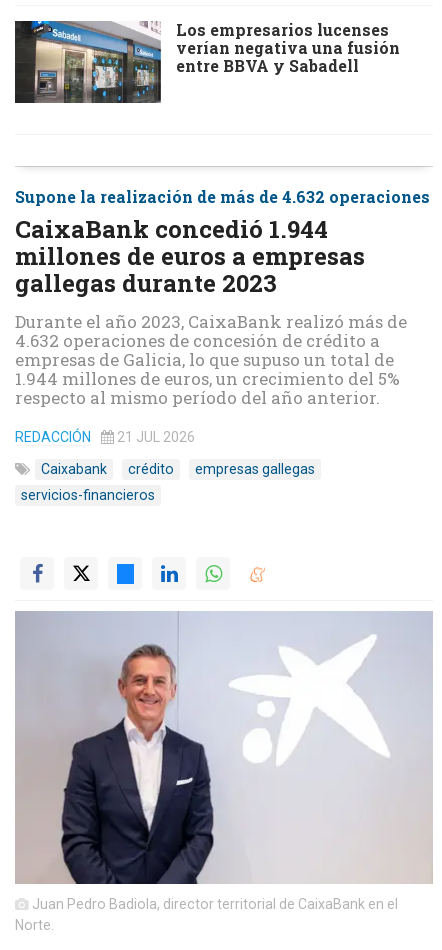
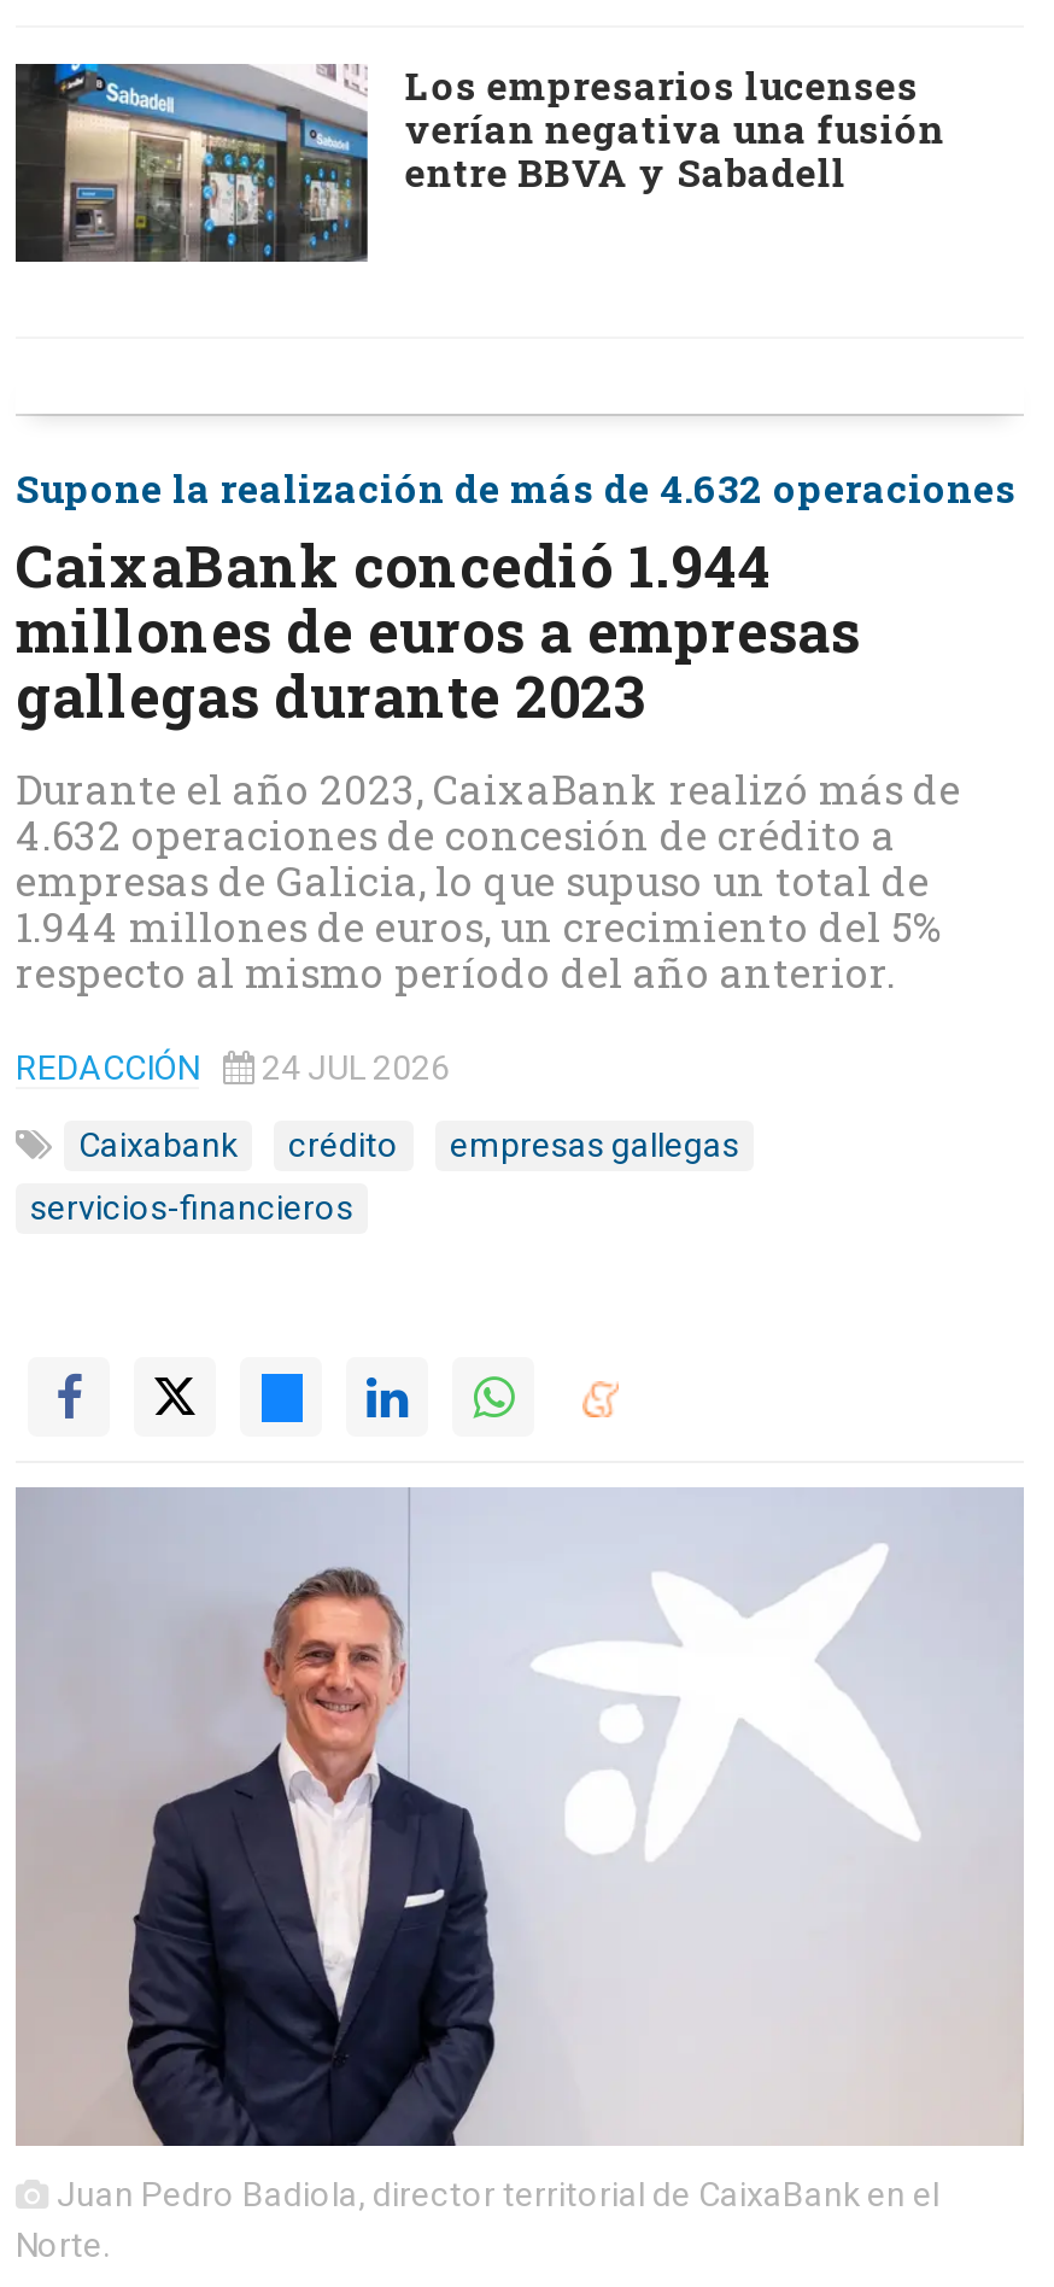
[15,429,195,445] REDACCIÓN 21 JUL 2026 -> [16,1048,450,1087] REDACCIÓN 24 JUL 2026

